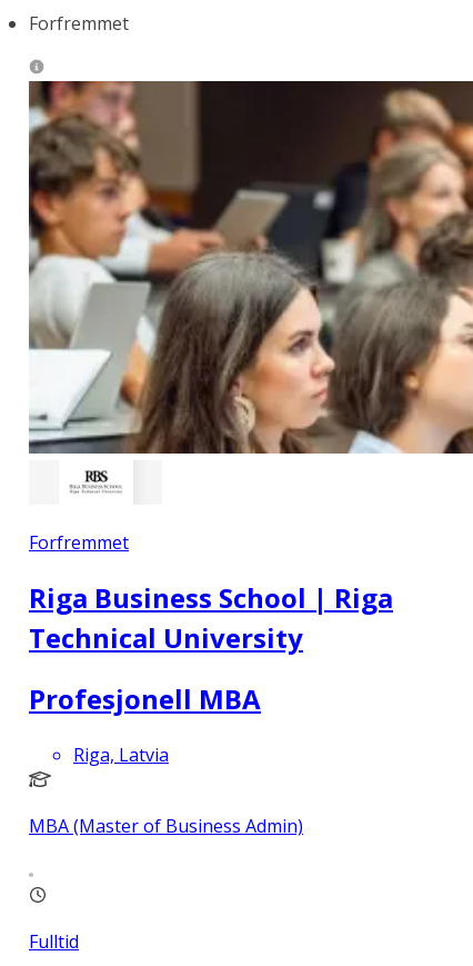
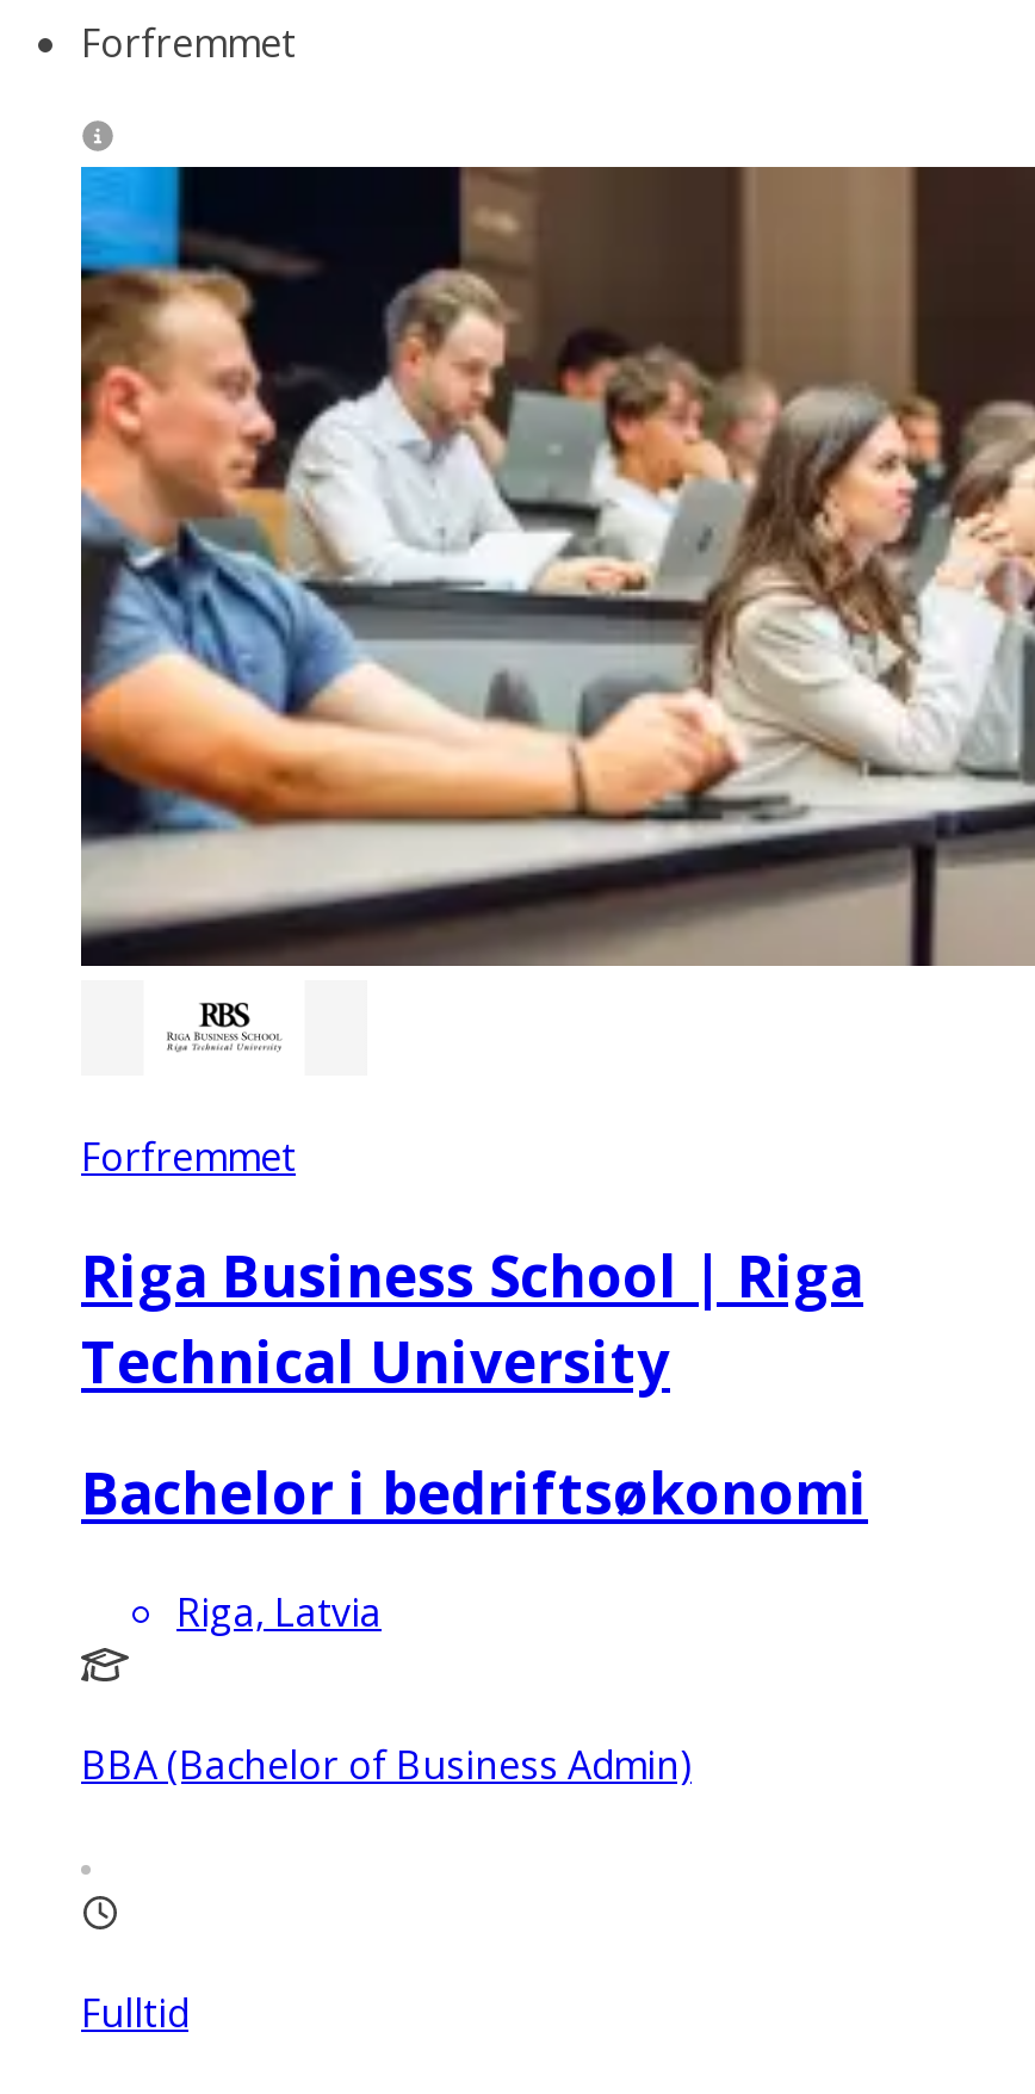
[28,80,470,455] [image] -> [79,165,1028,968] [image]
[29,681,261,717] Profesjonell MBA -> [81,1453,868,1532] Bachelor i bedriftsøkonomi
[29,814,303,838] MBA (Master of Business Admin) -> [81,1739,692,1792] BBA (Bachelor of Business Admin)

